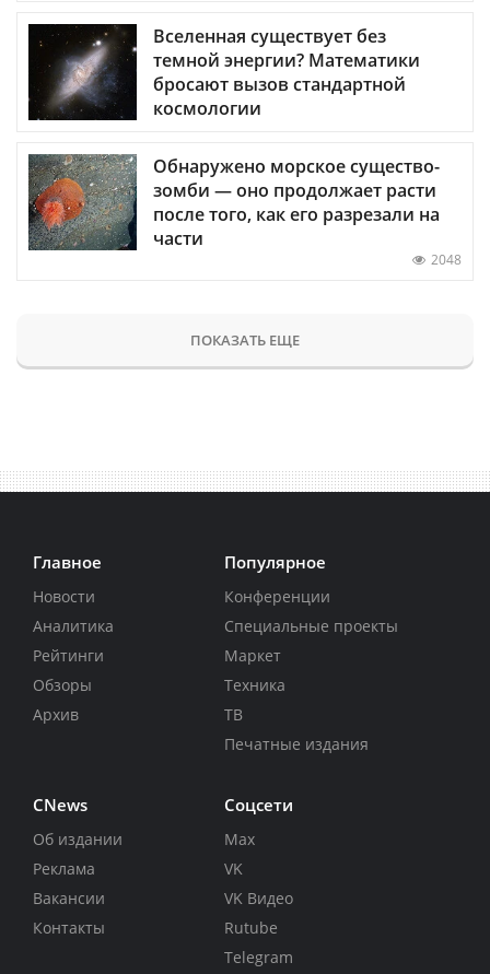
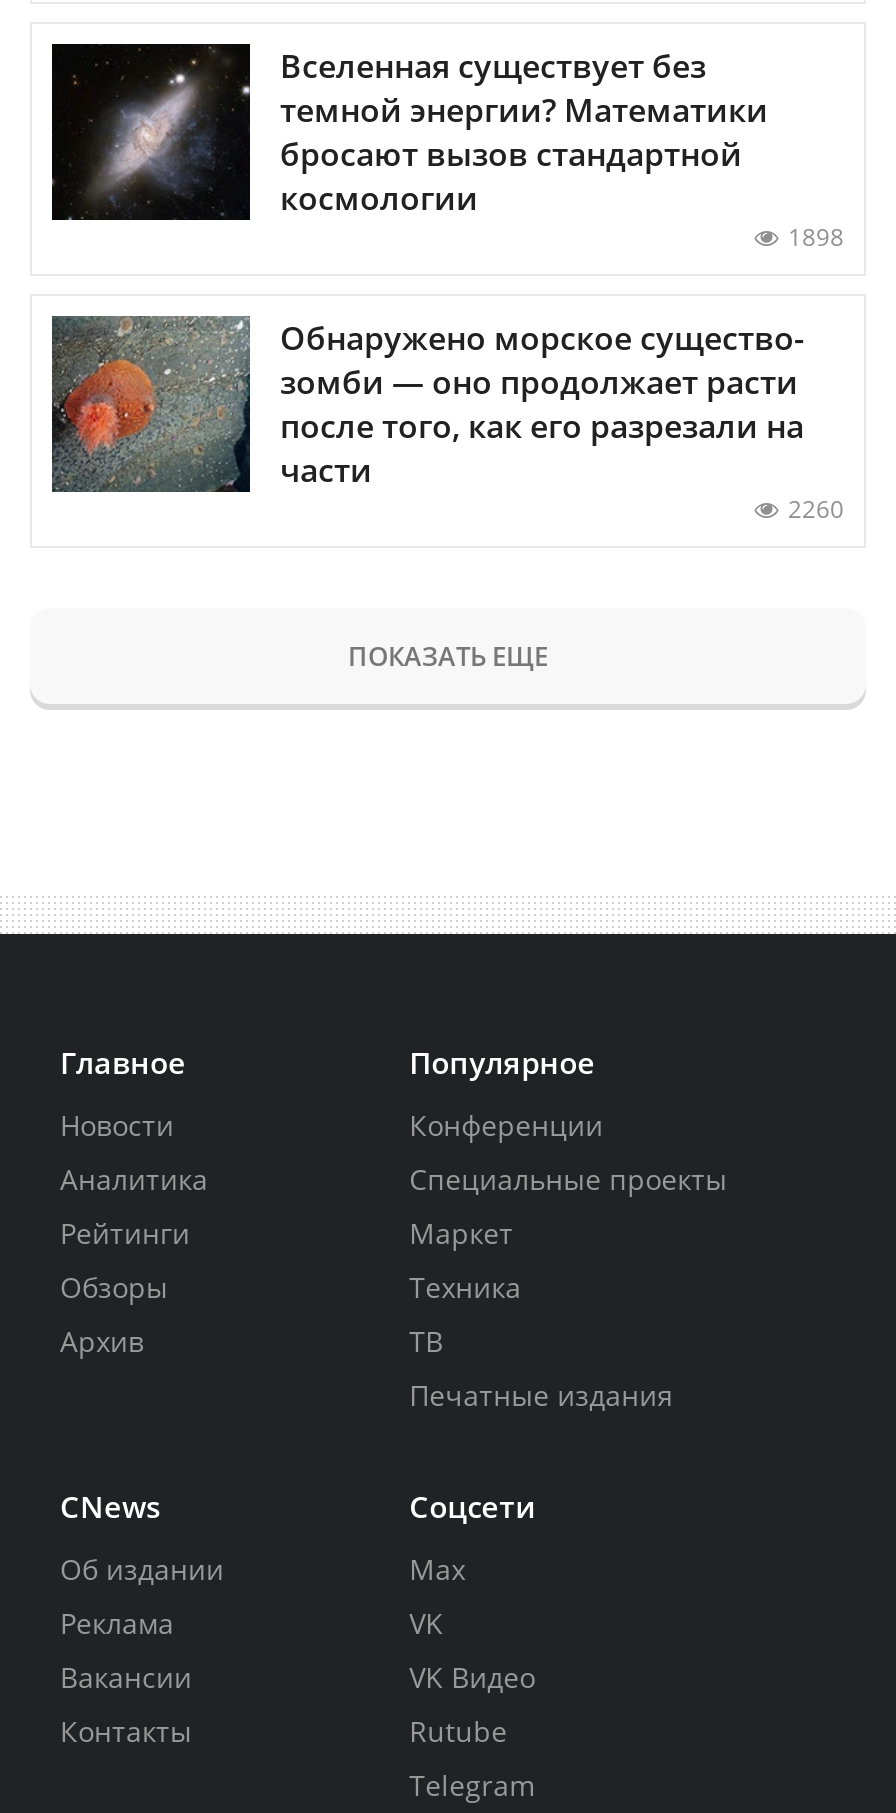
none -> [788,220,844,254] 1898
[431,250,462,269] 2048 -> [788,492,844,526] 2260

